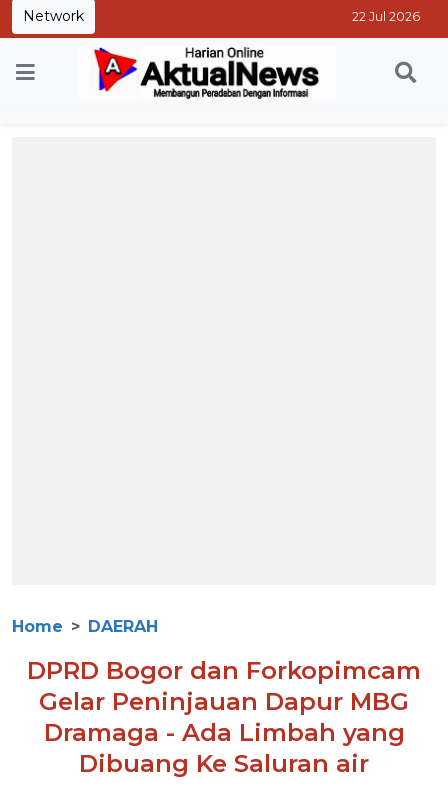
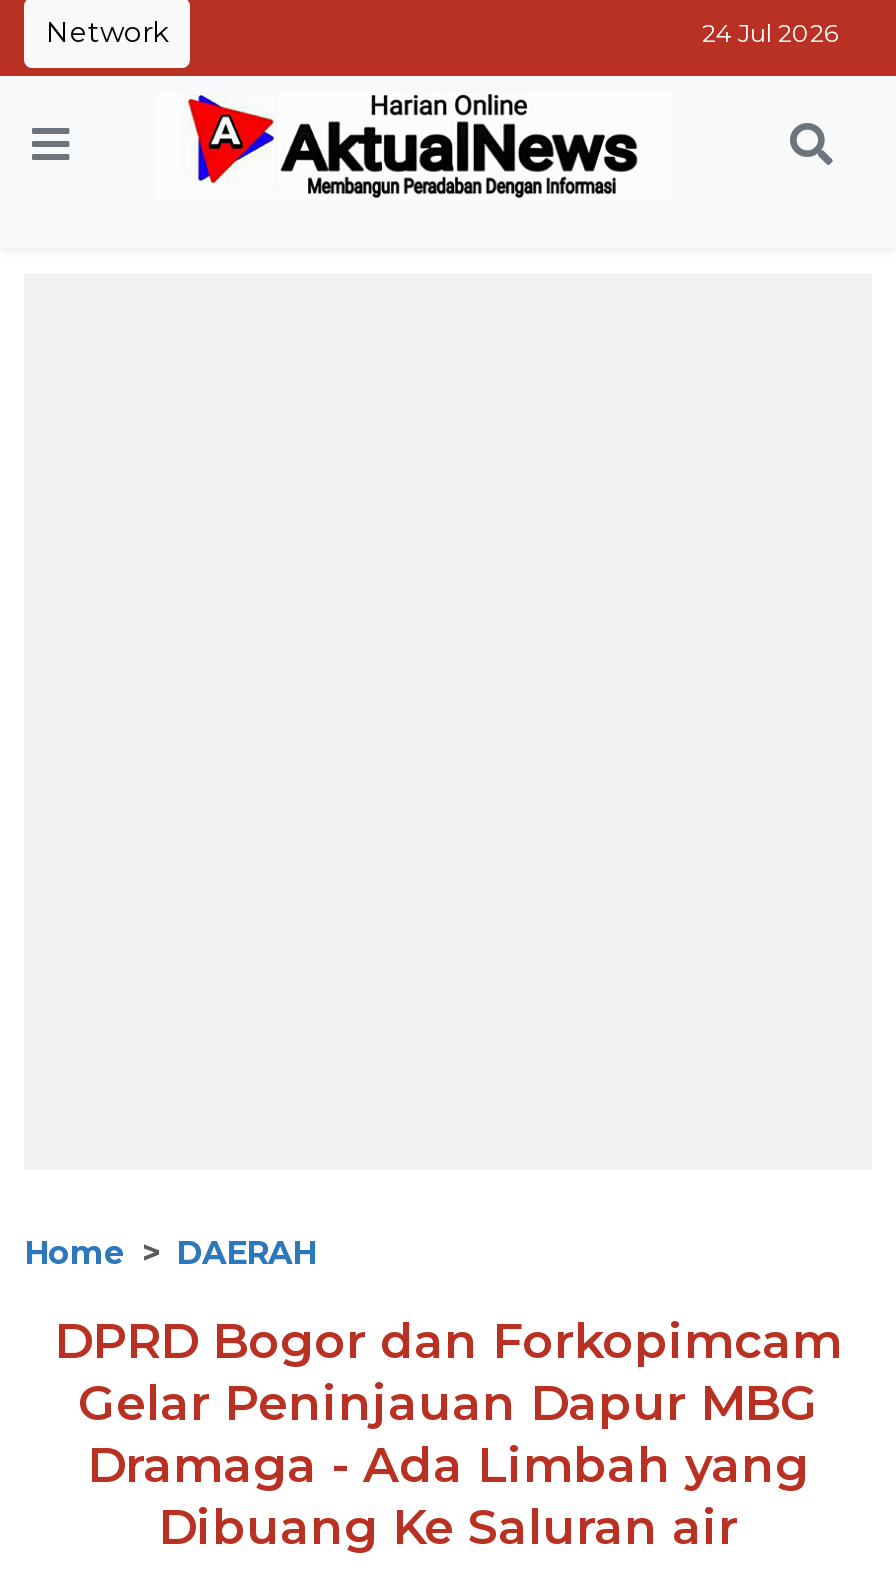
[352,9,420,24] 22 Jul 2026 -> [702,18,840,48] 24 Jul 2026

